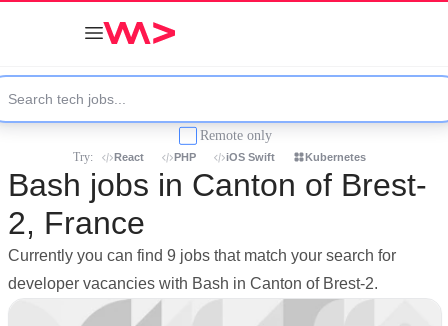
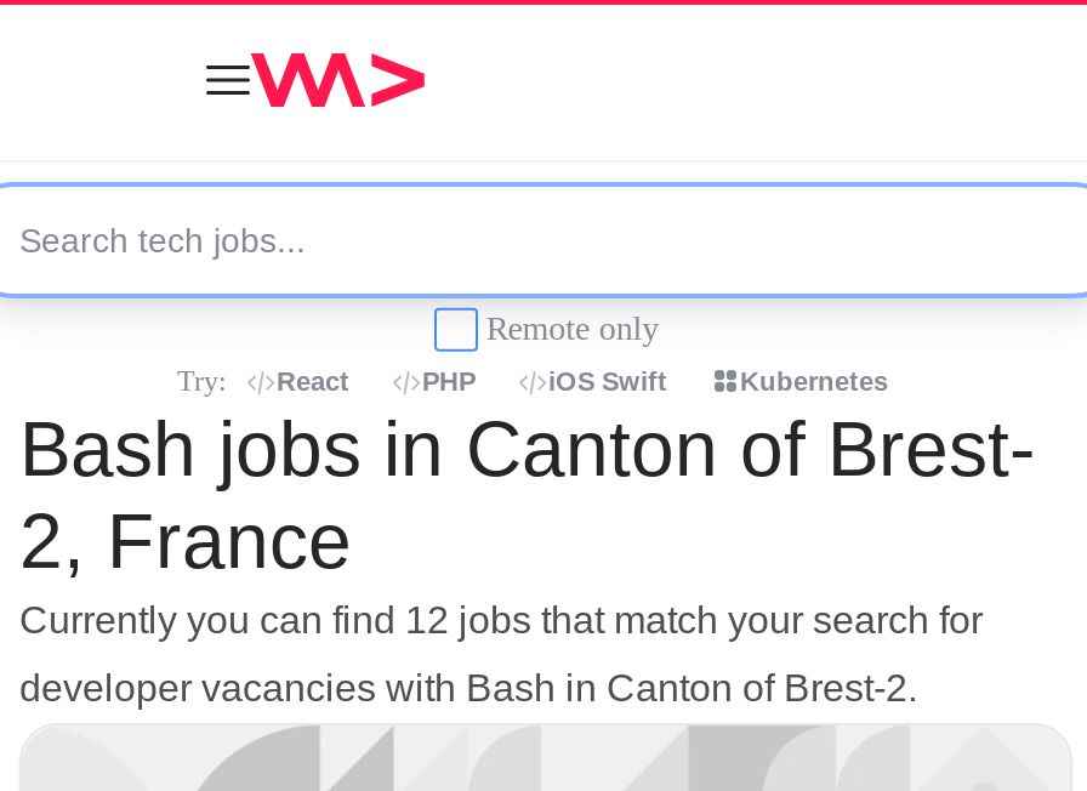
[8,247,396,264] Currently you can find 9 jobs that match your search for -> [19,599,983,641] Currently you can find 12 jobs that match your search for

